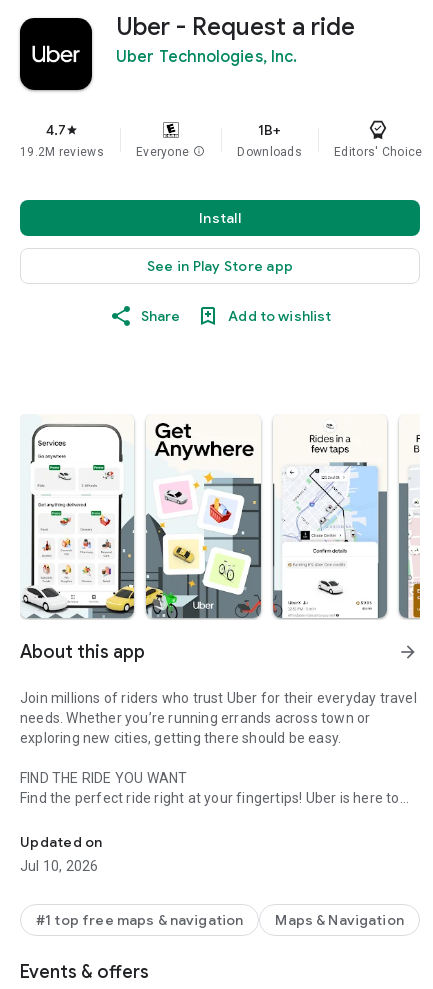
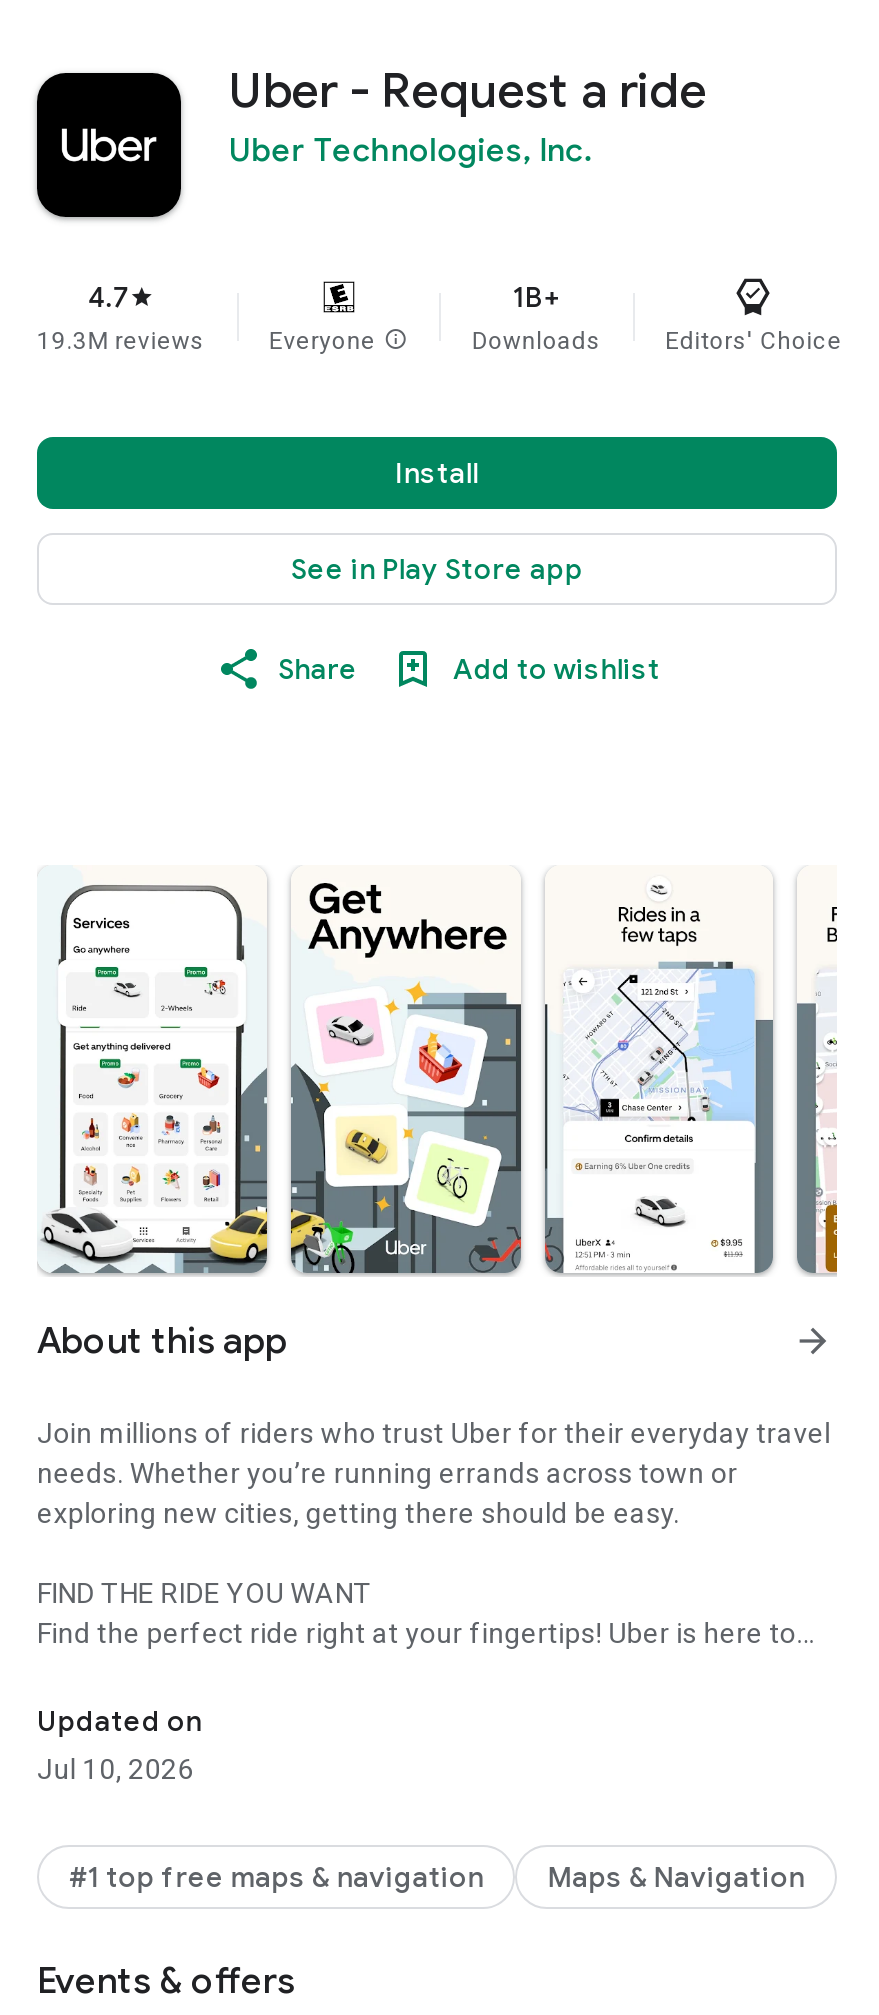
[20,145,104,159] 19.2M reviews -> [37,327,205,355] 19.3M reviews

